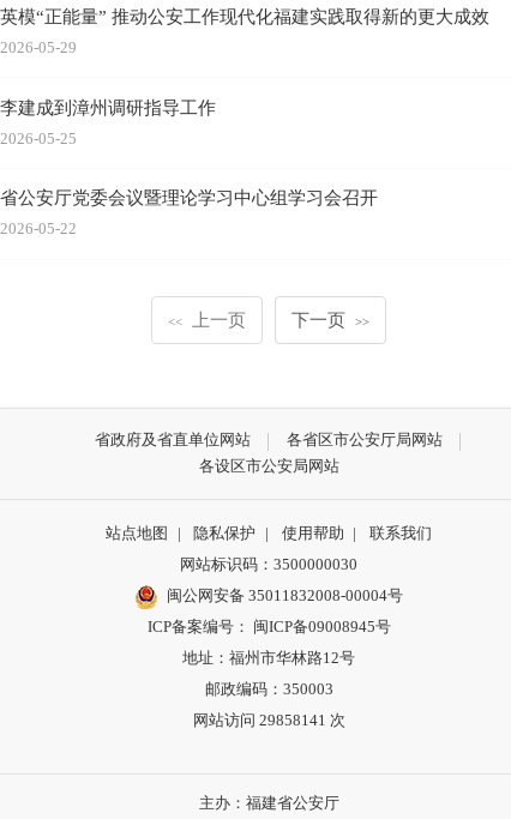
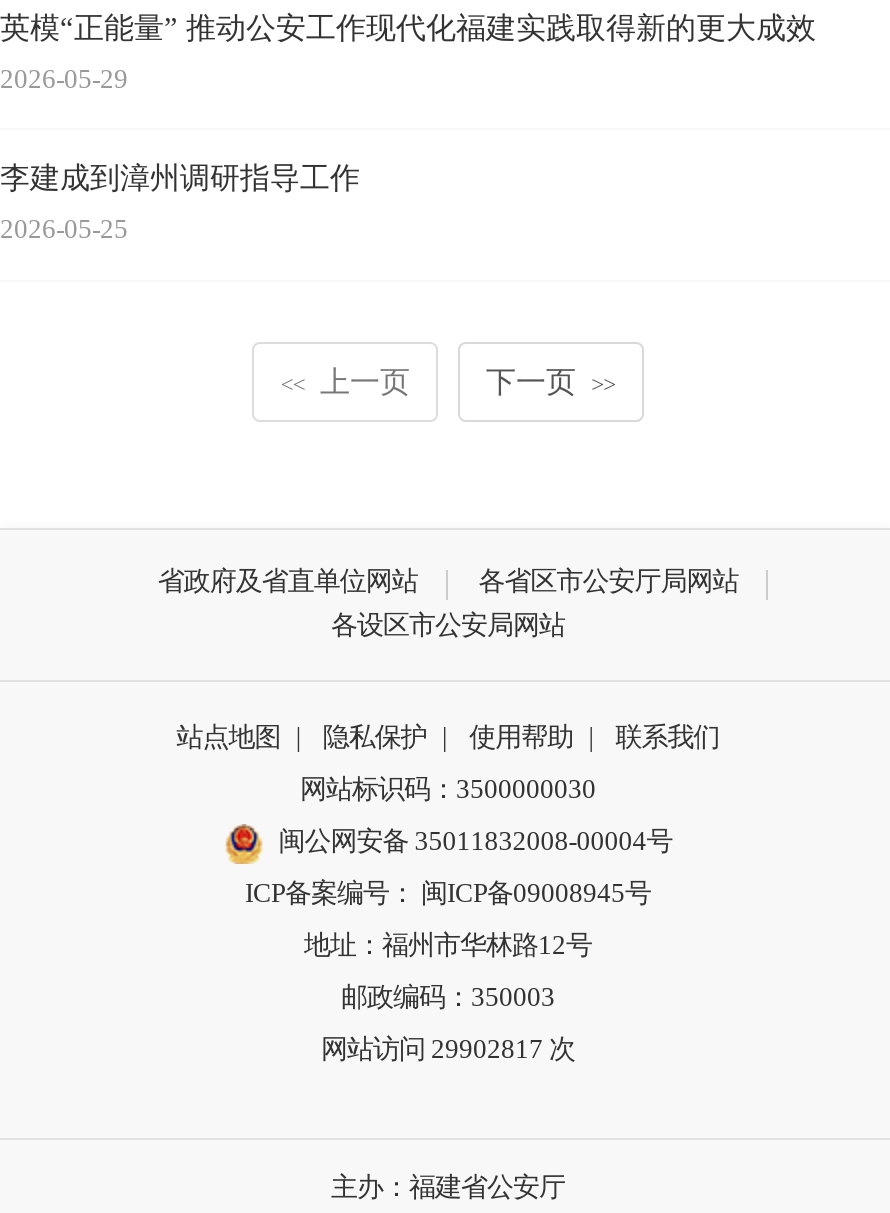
[0,187,378,238] 省公安厅党委会议暨理论学习中心组学习会召开 | 2026-05-22 -> none
[193,711,345,729] 网站访问29858141次 -> [321,1034,575,1064] 网站访问29902817次

